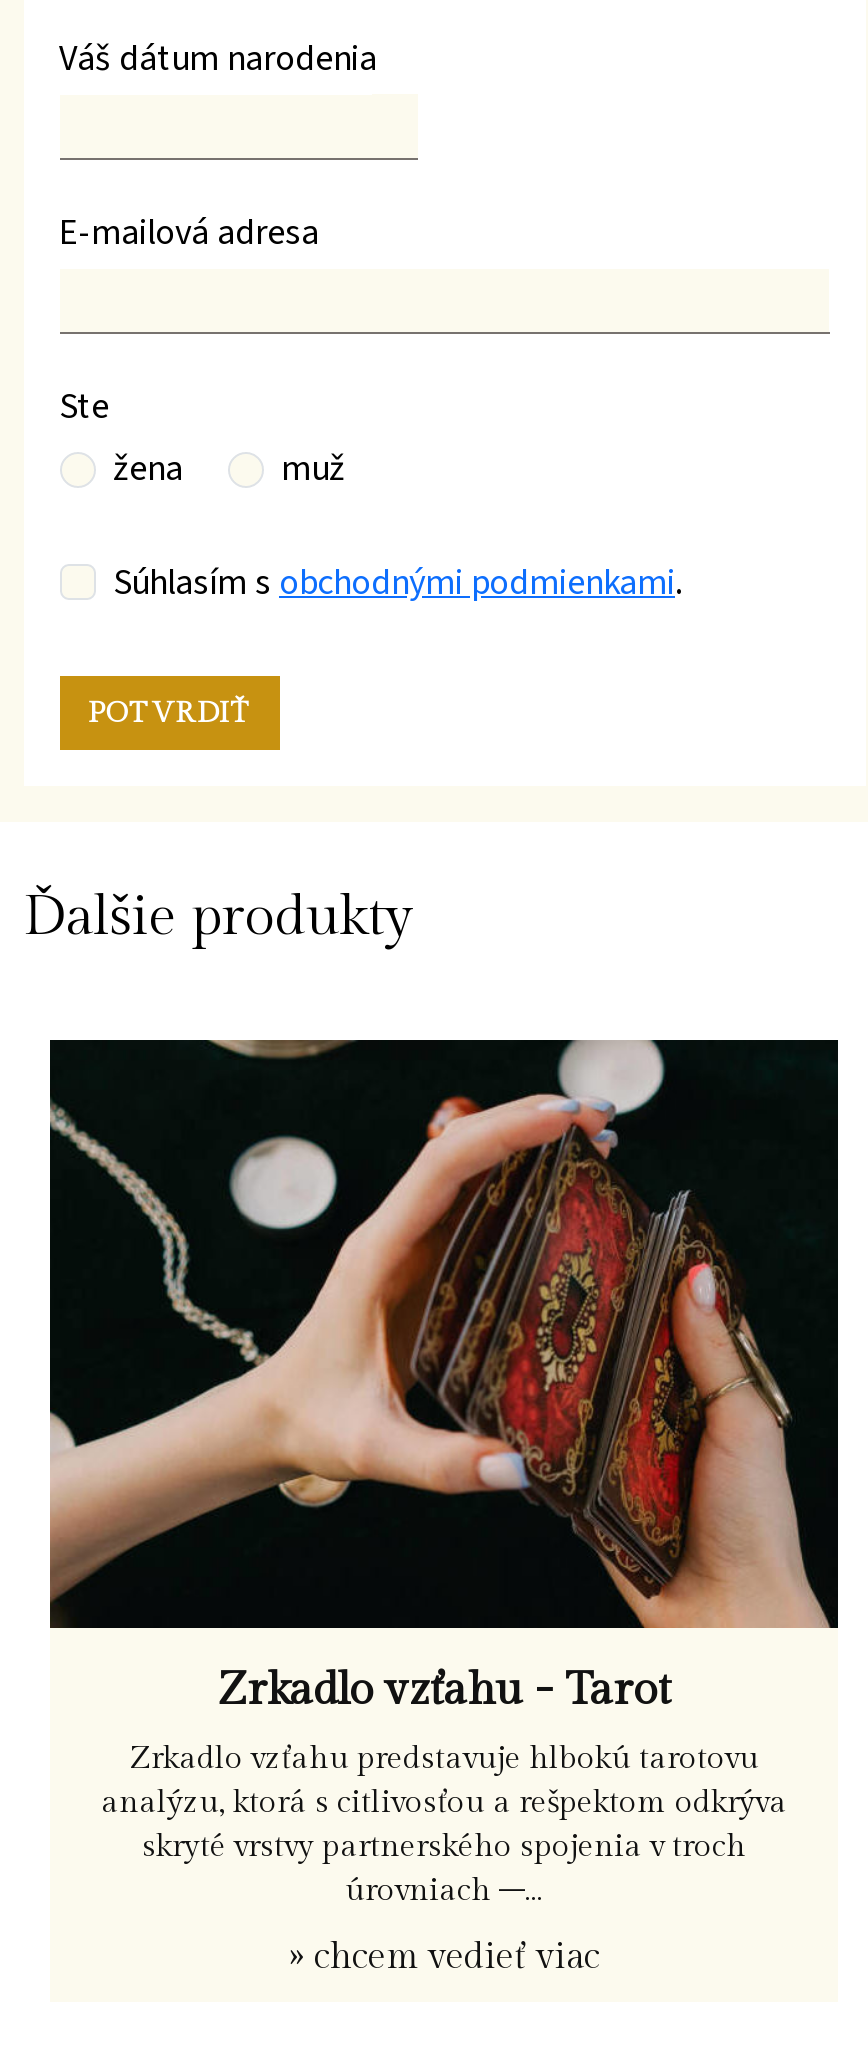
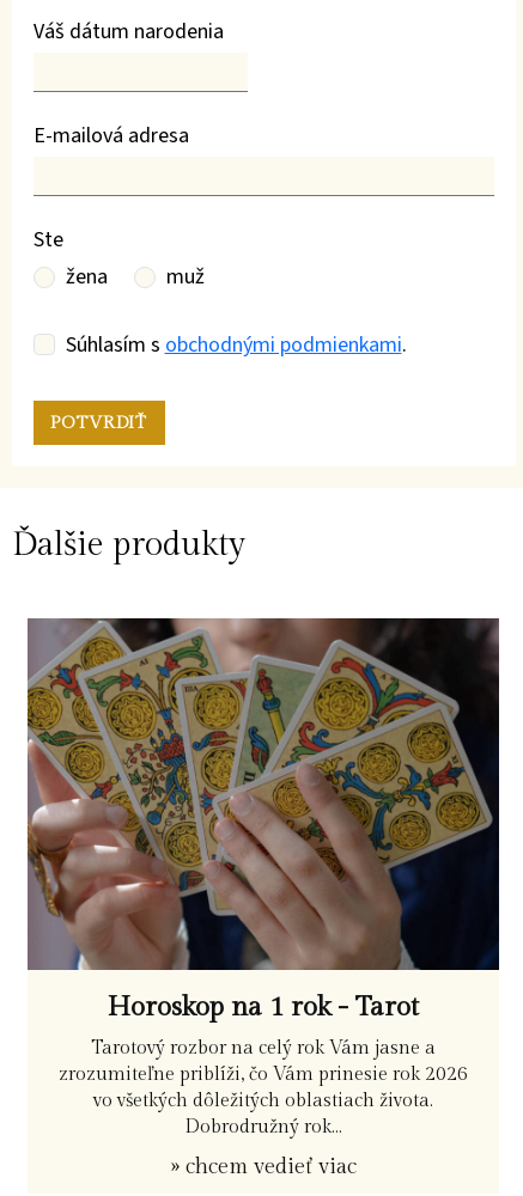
[48,1038,840,1716] [image] | Zrkadlo vzťahu - Tarot -> [26,617,500,1023] [image] | Horoskop na 1 rok - Tarot
[101,1740,787,1908] Zrkadlo vzťahu predstavuje hlbokú tarotovu | analýzu, ktorá s citlivosťou a rešpektom odkrýva | skryté vrstvy partnerského spojenia v troch | úrovniach –... -> [59,1037,468,1138] Tarotový rozbor na celý rok Vám jasne a | zrozumiteľne priblíži, čo Vám prinesie rok 2026 | vo všetkých dôležitých oblastiach života. | Dobrodružný rok...

